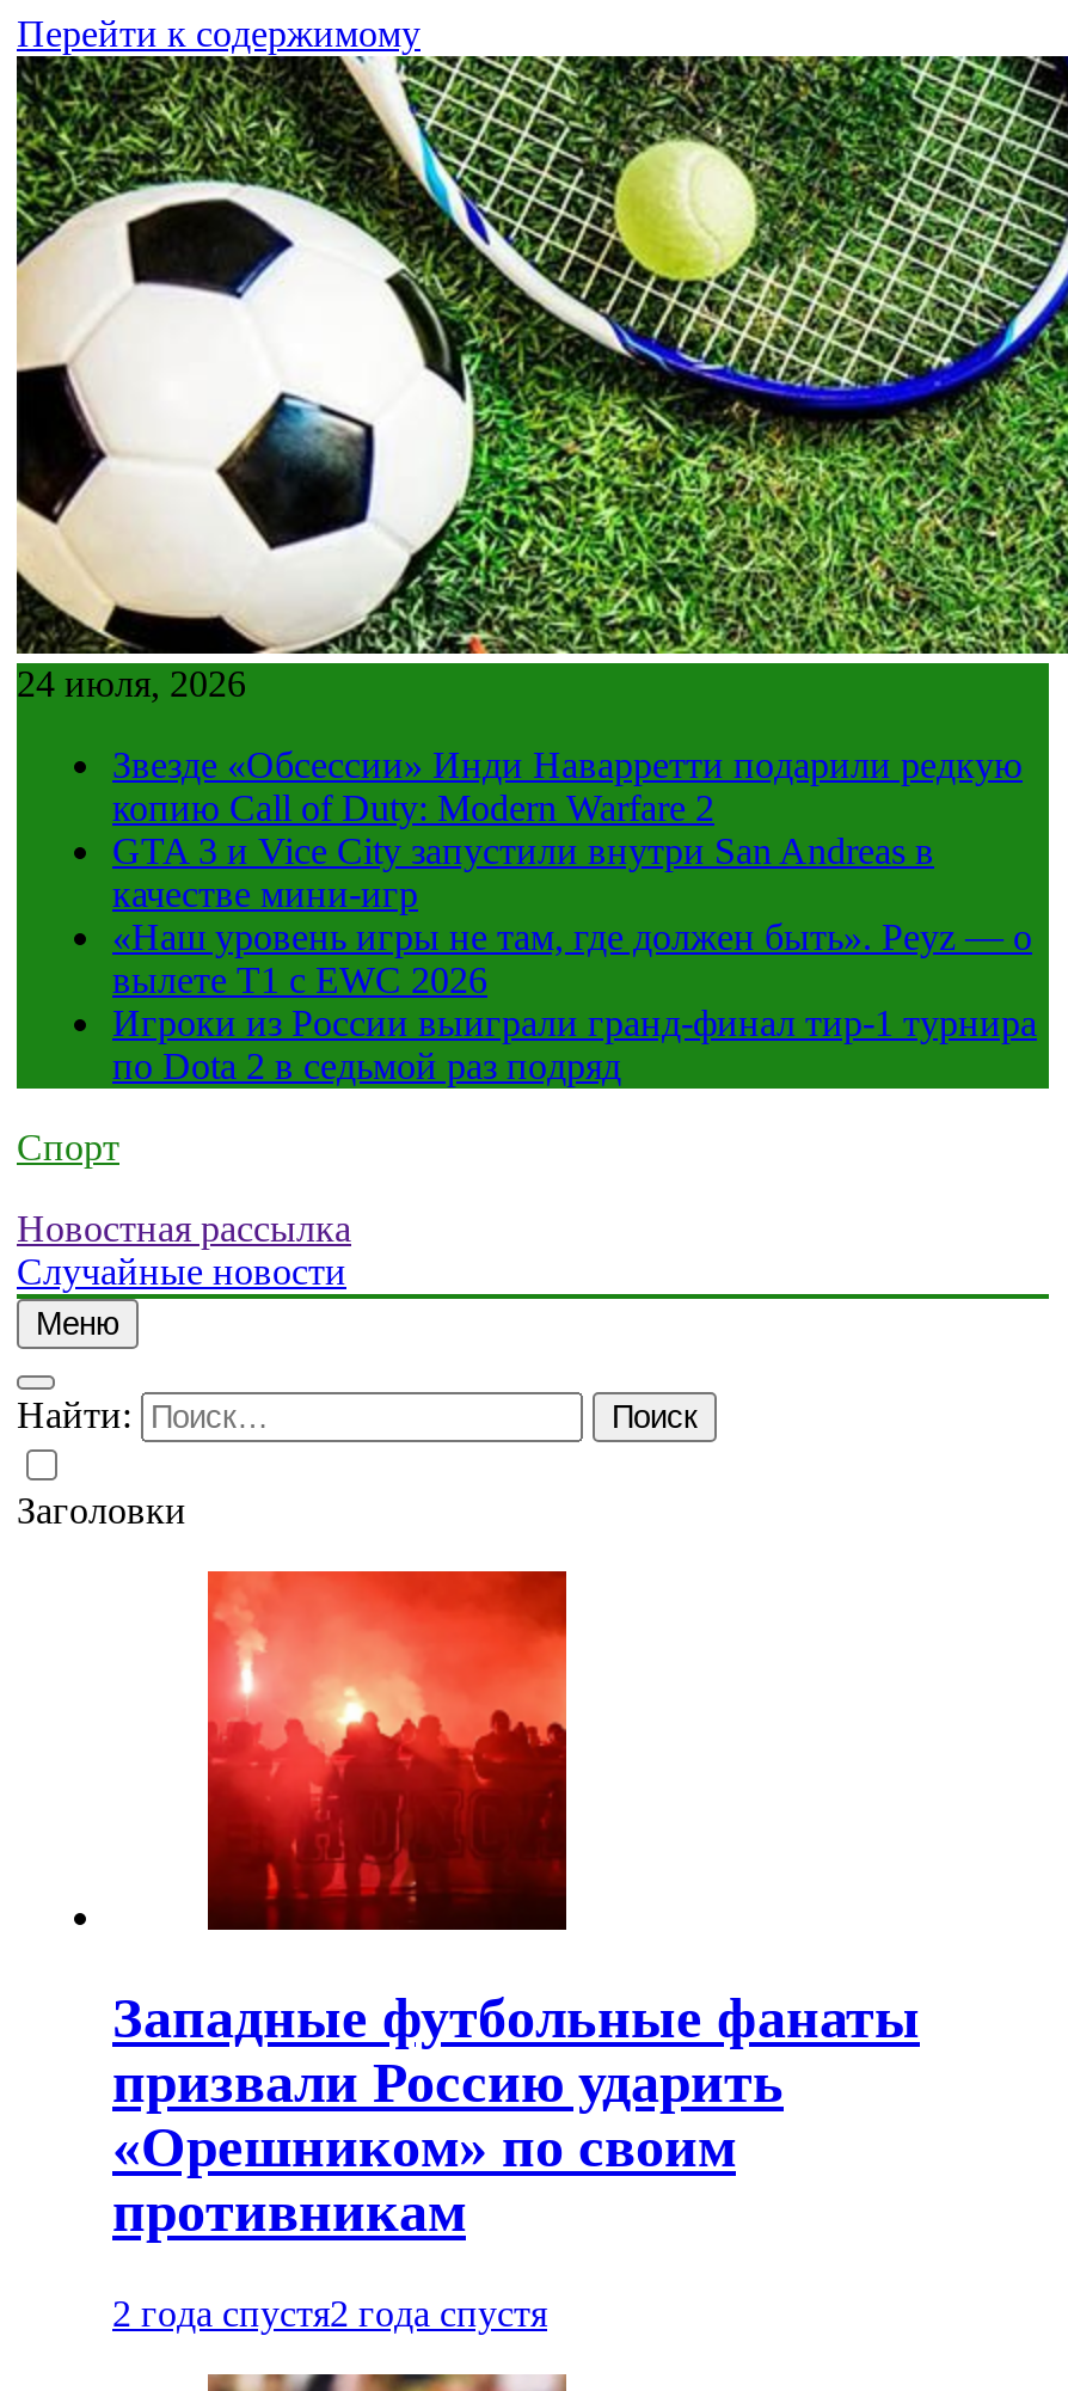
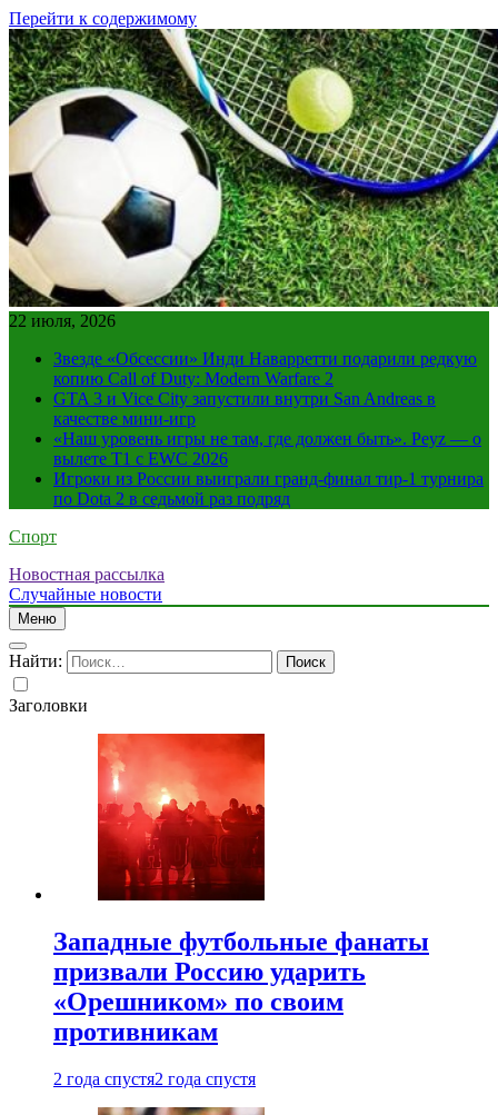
[17,663,246,704] 24 июля, 2026 -> [9,311,116,330] 22 июля, 2026

